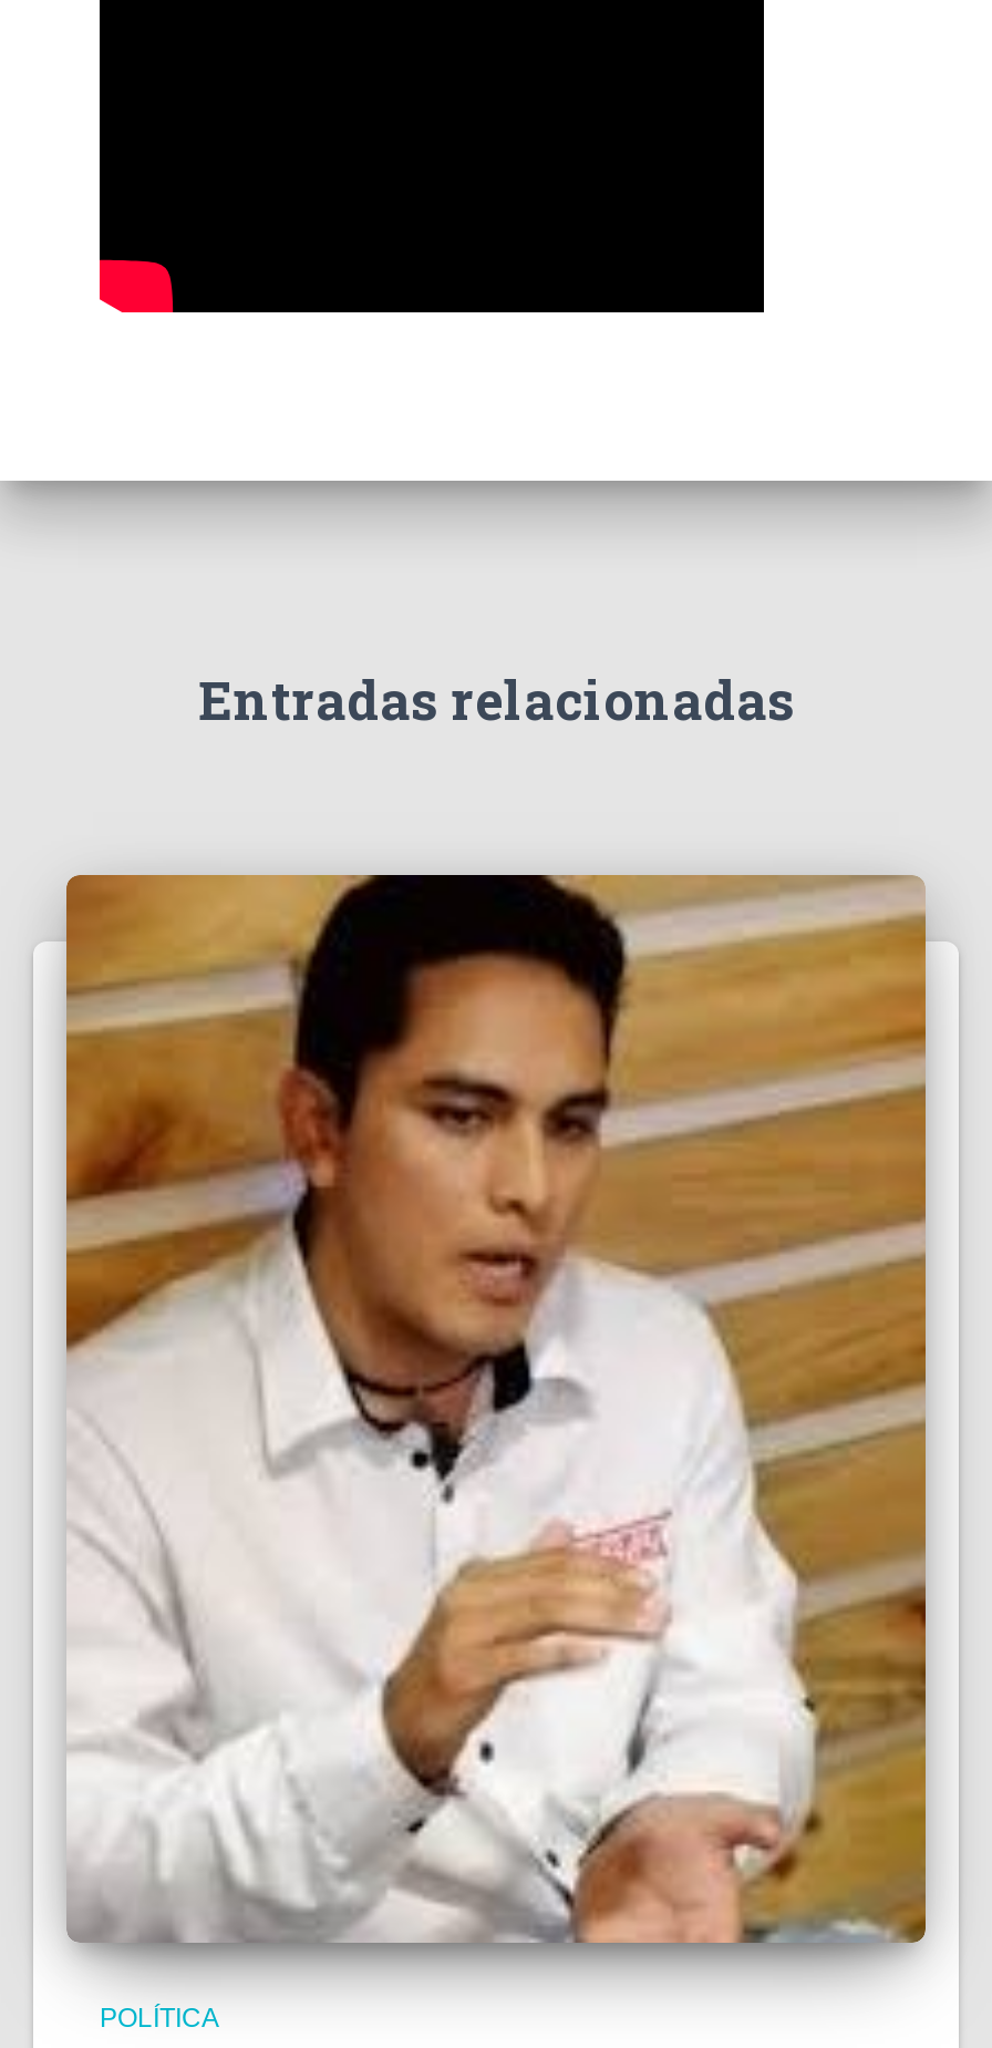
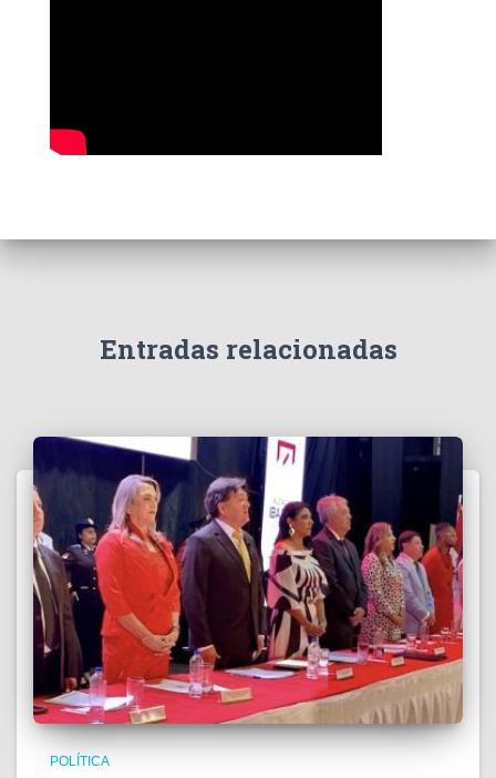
[64,873,928,1943] [image] -> [32,436,464,725] [image]

